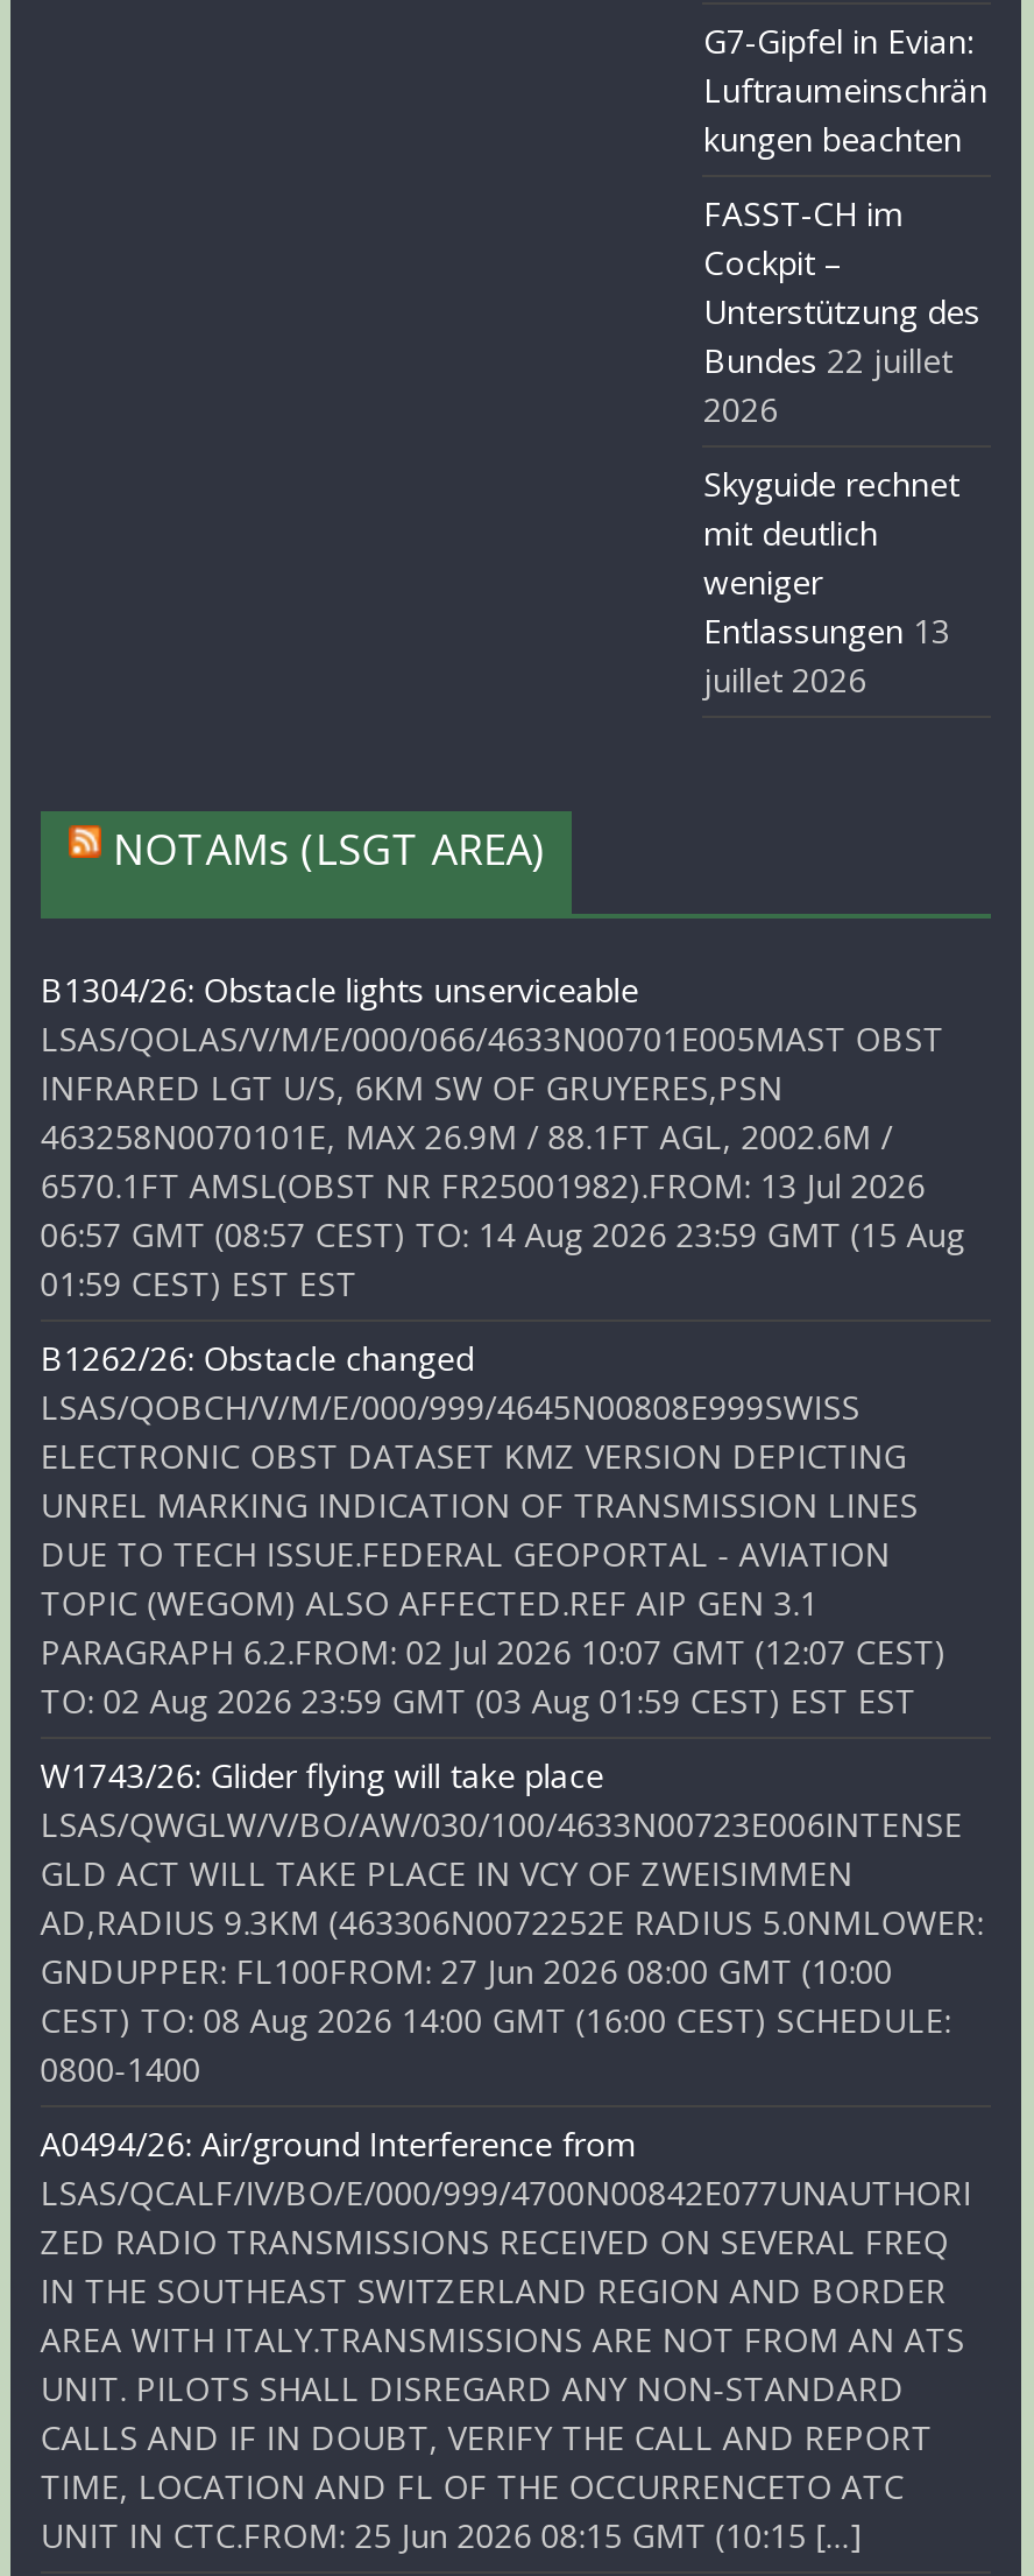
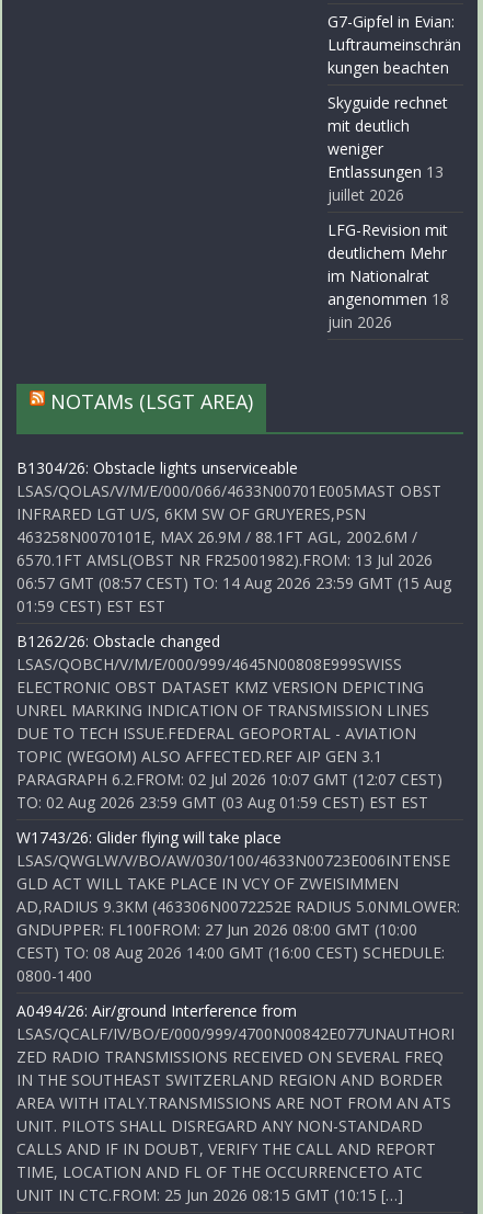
[703,191,980,431] FASST-CH im | Cockpit – | Unterstützung des | Bundes 22 juillet | 2026 -> none
moved [703,461,959,701] -> [328,92,449,205]: Skyguide rechnet | mit deutlich | weniger | Entlassungen 13 | juillet 2026
none -> [328,219,450,332] LFG-Revision mit | deutlichem Mehr | im Nationalrat | angenommen 18 | juin 2026

